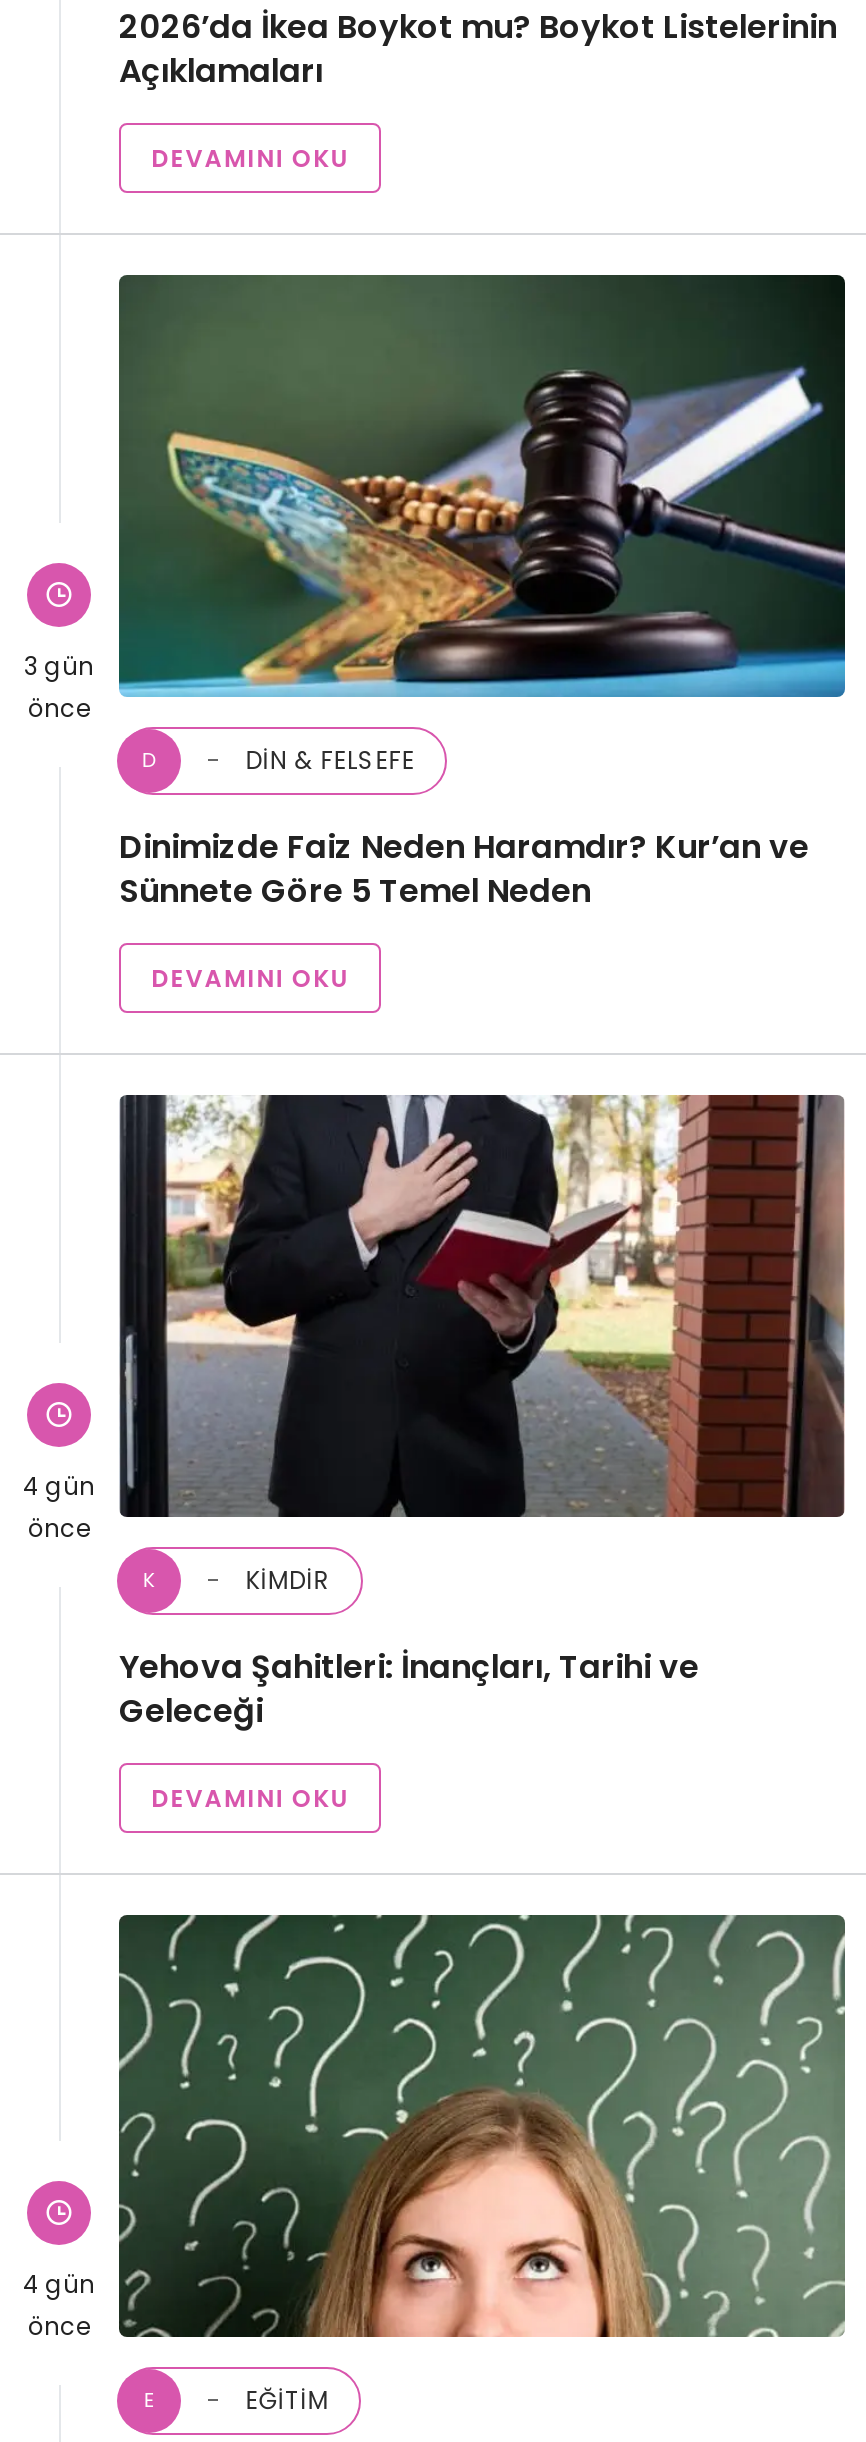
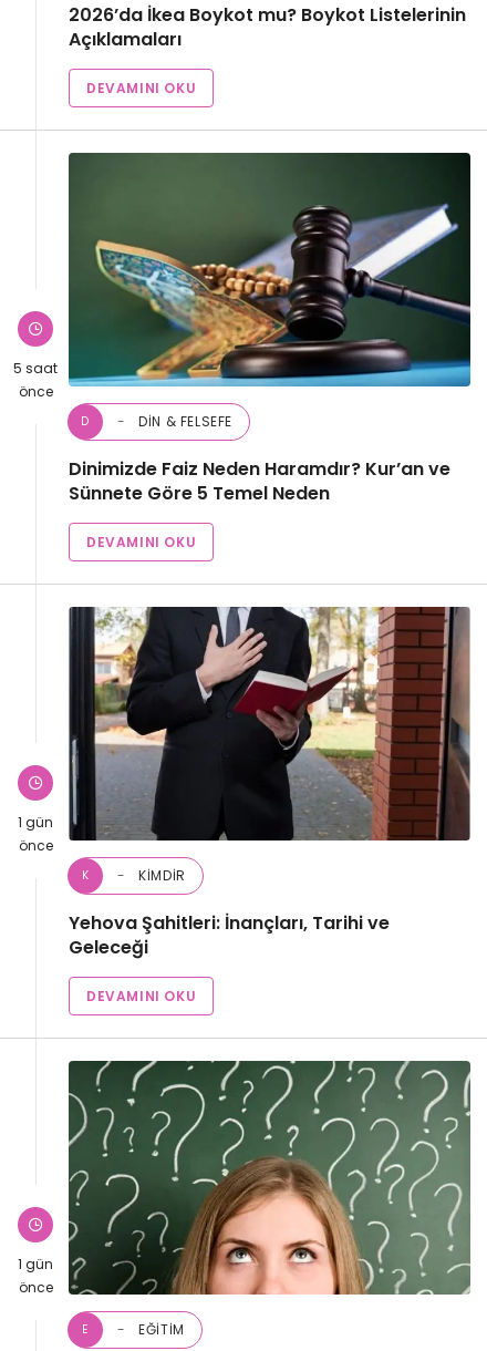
[24,649,94,683] 3 gün -> [13,359,58,378] 5 saat
[23,1469,95,1503] 4 gün -> [18,813,53,832] 1 gün
[23,2267,95,2301] 4 gün -> [18,1255,53,1274] 1 gün

